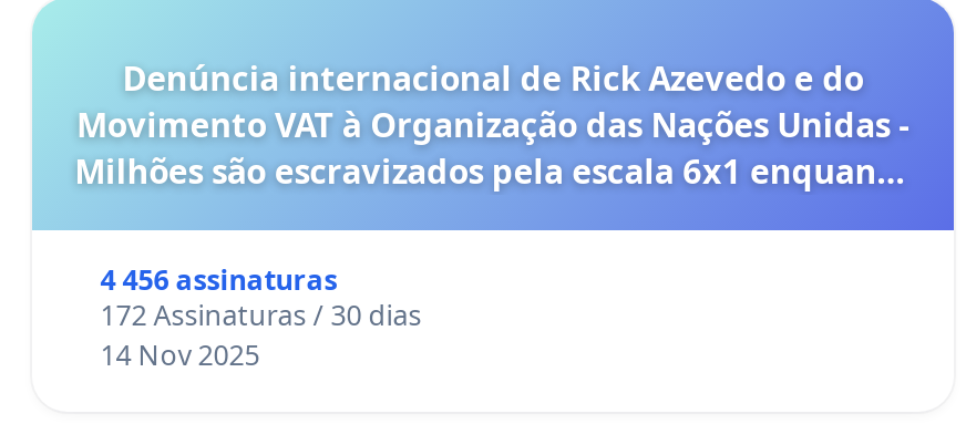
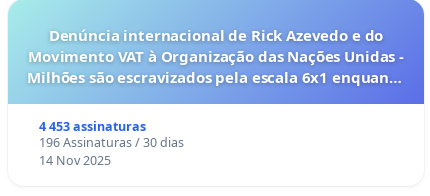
[100,262,337,300] 4 456 assinaturas -> [39,118,146,135] 4 453 assinaturas
[100,297,422,335] 172 Assinaturas / 30 dias -> [39,134,184,151] 196 Assinaturas / 30 dias

